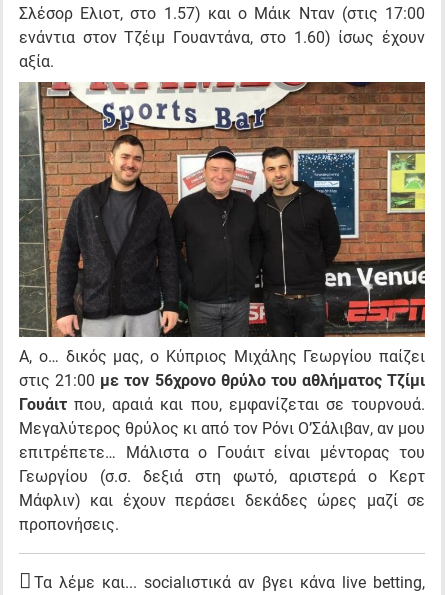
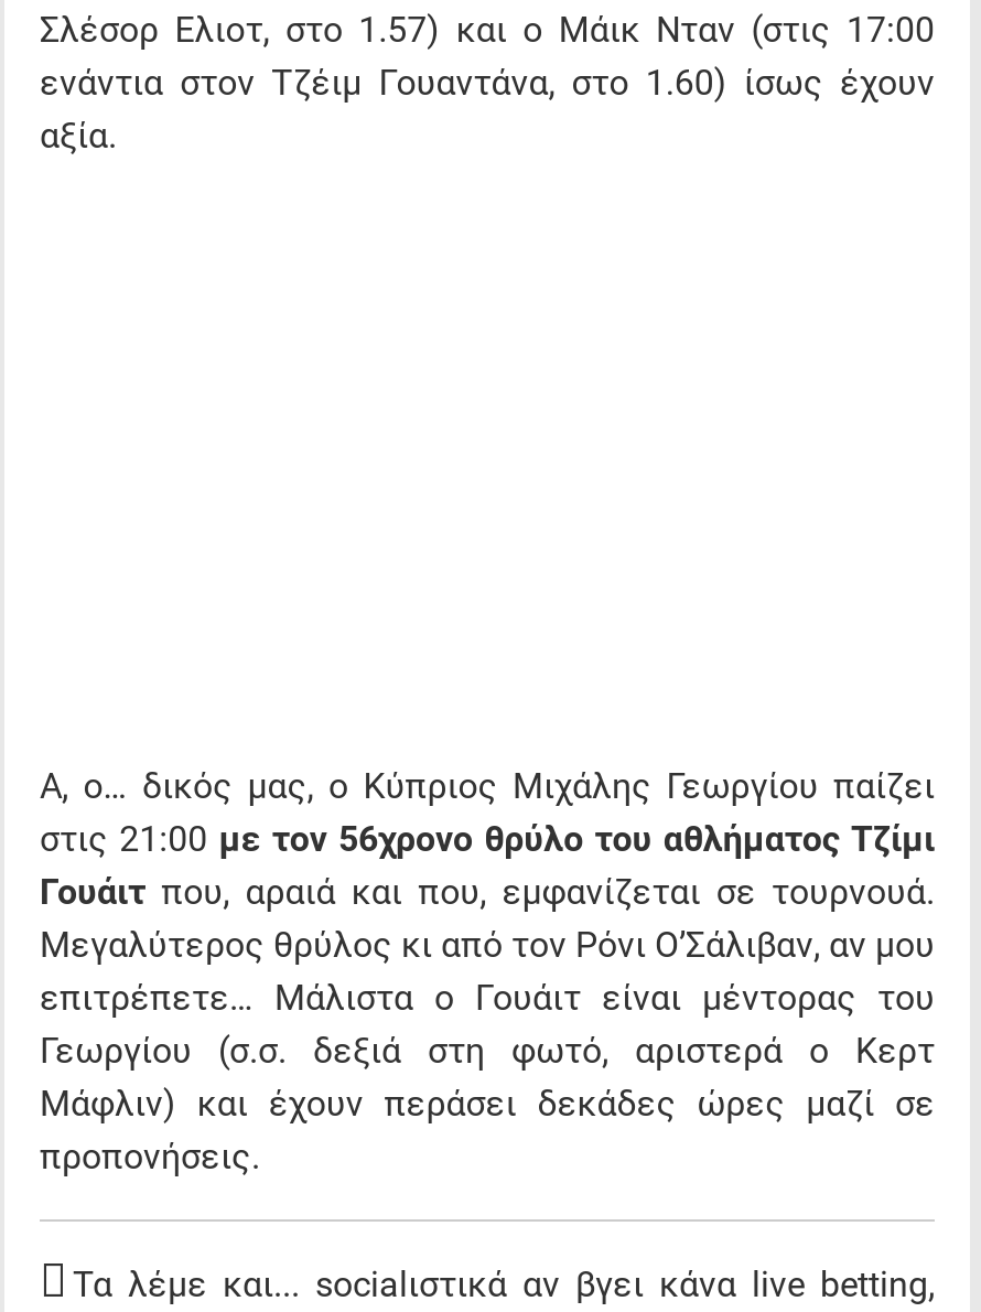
[18,81,426,338] [image] -> none

